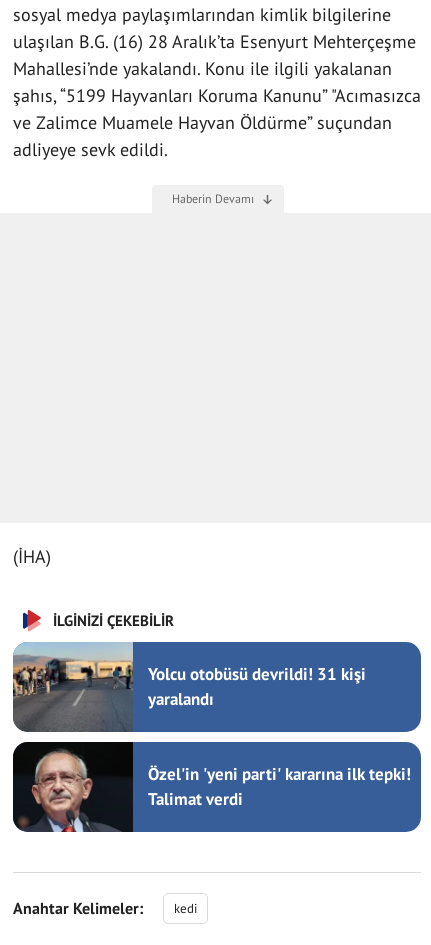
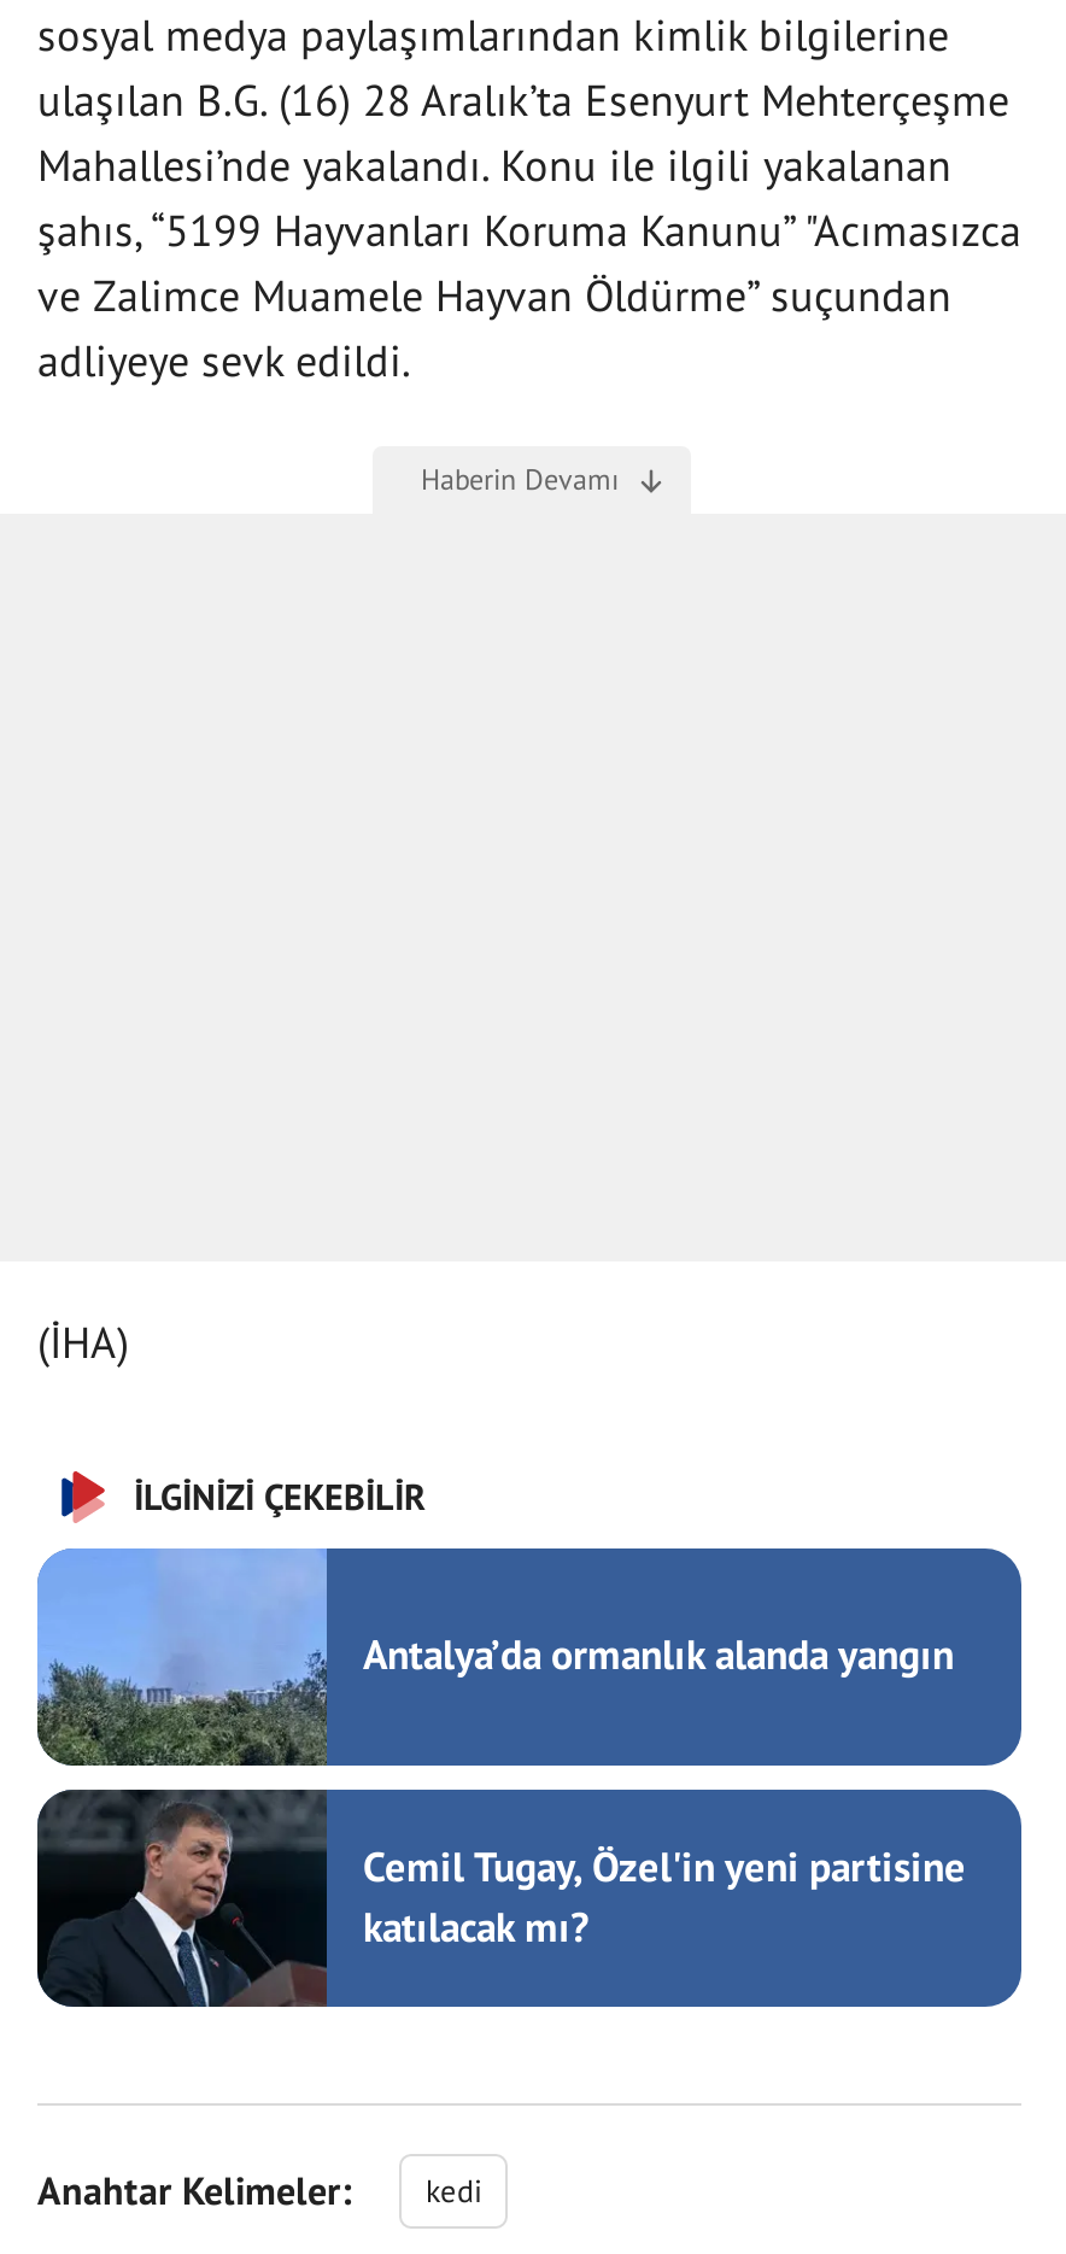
[12,643,366,732] [image] | Yolcu otobüsü devrildi! 31 kişi | yaralandı -> [35,1548,954,1766] [image] | Antalya’da ormanlık alanda yangın
[14,742,411,833] [image] | Özel'in 'yeni parti' kararına ilk tepki! | Talimat verdi -> [37,1790,966,2009] [image] | Cemil Tugay, Özel'in yeni partisine | katılacak mı?

